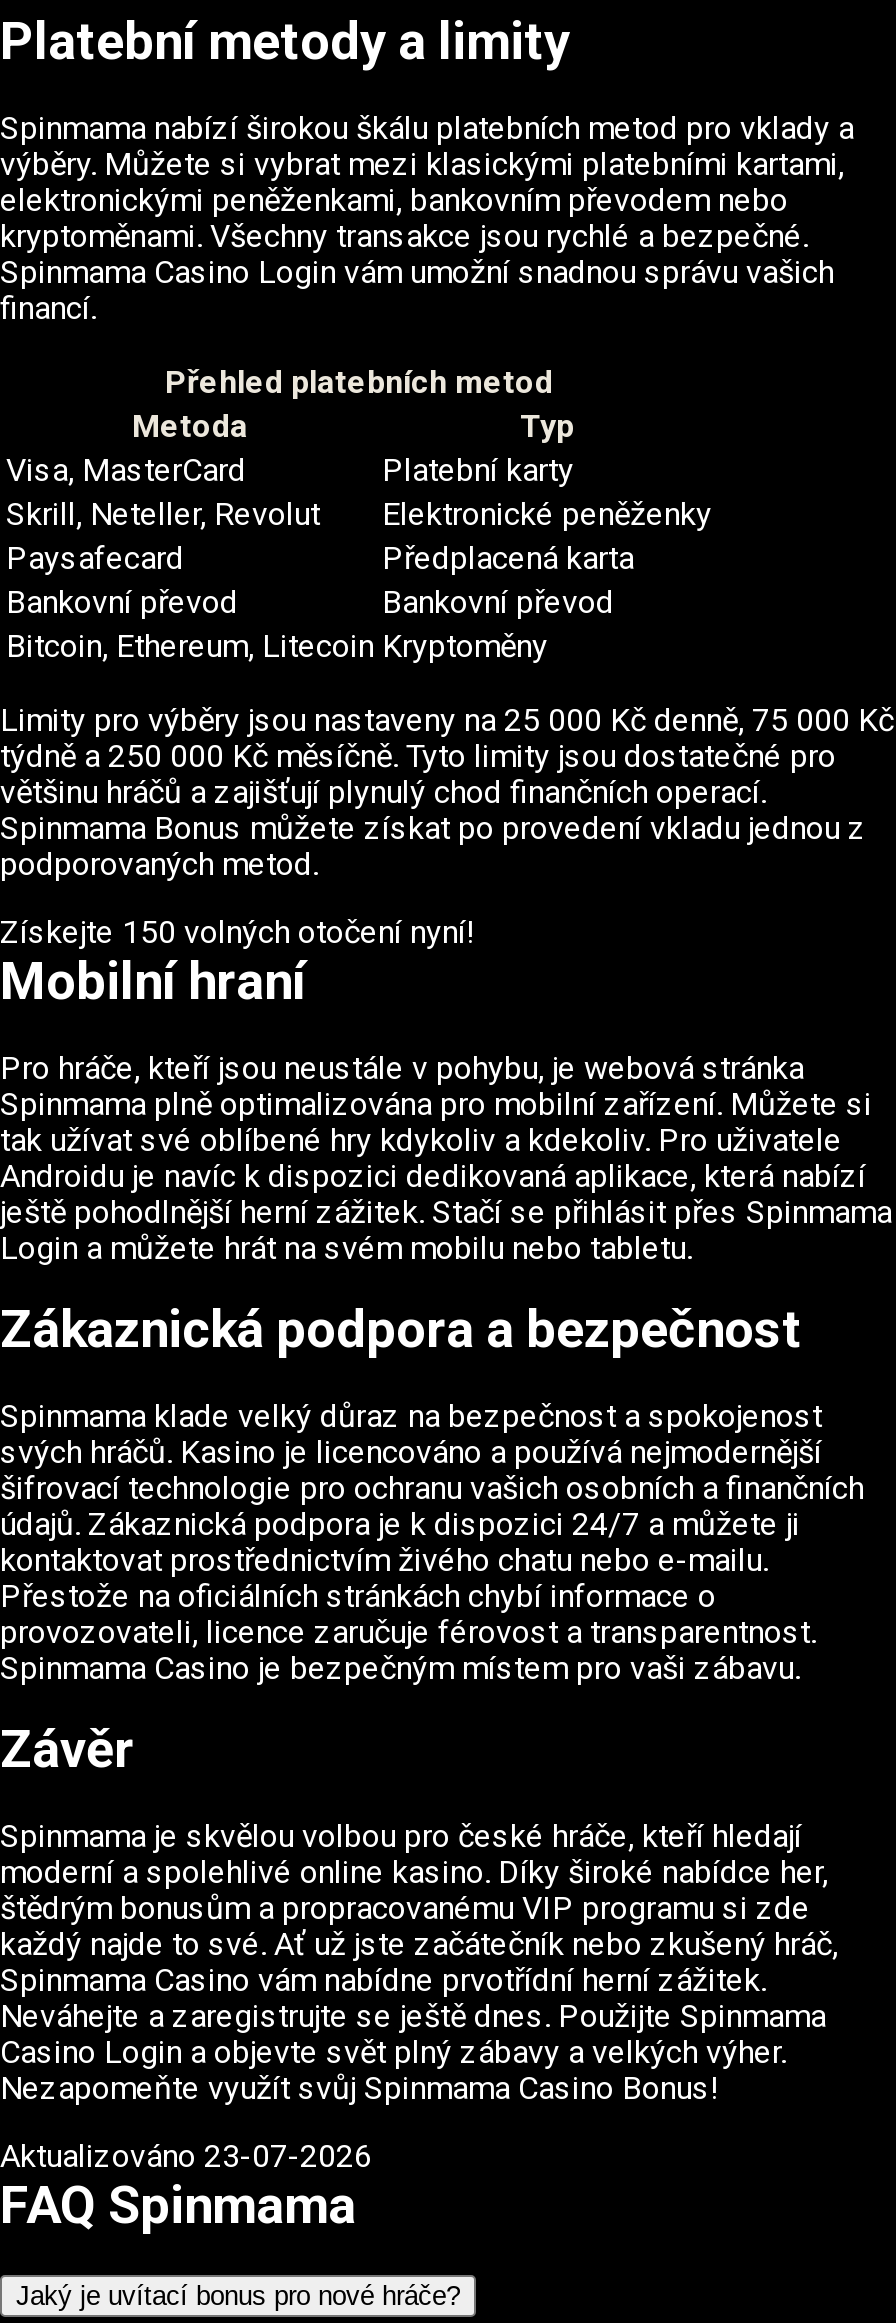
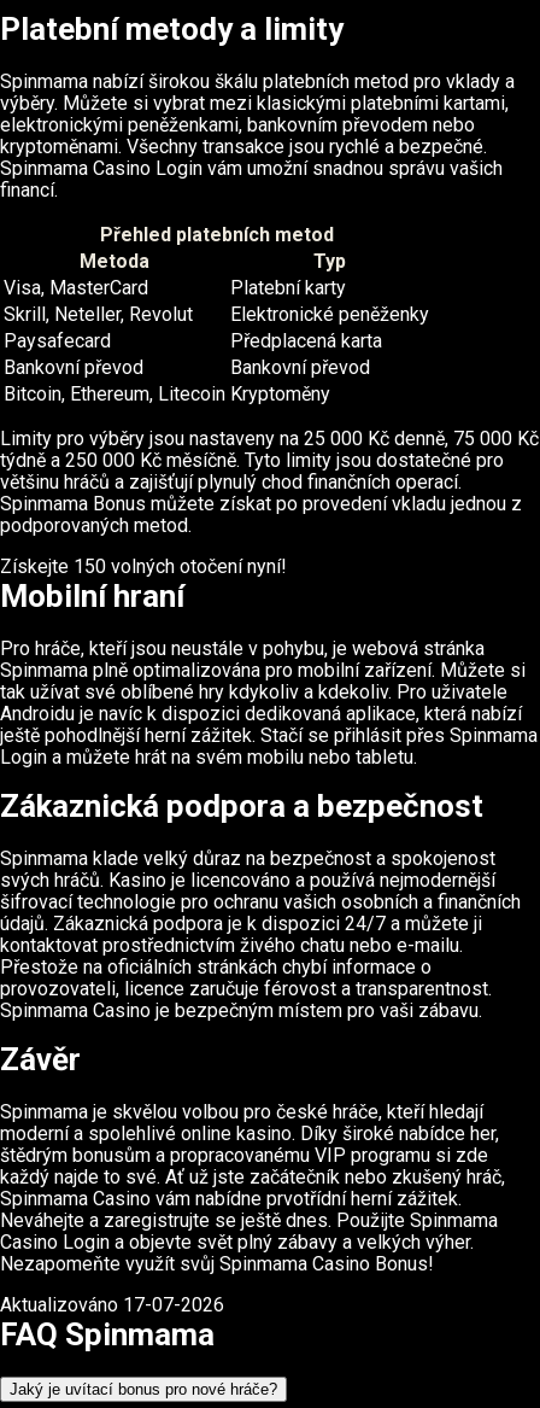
[0,2136,372,2174] Aktualizováno 23-07-2026 -> [0,1293,224,1316] Aktualizováno 17-07-2026

